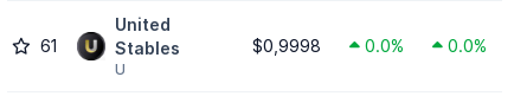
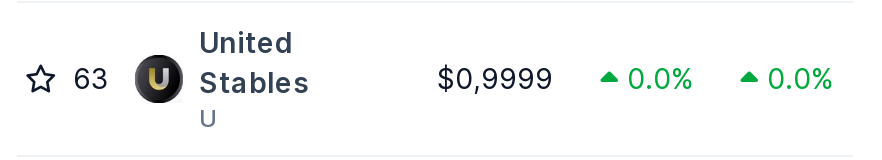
[40,36,57,56] 61 -> [73,60,107,94] 63
[252,36,321,56] $0,9998 -> [437,60,553,94] $0,9999

